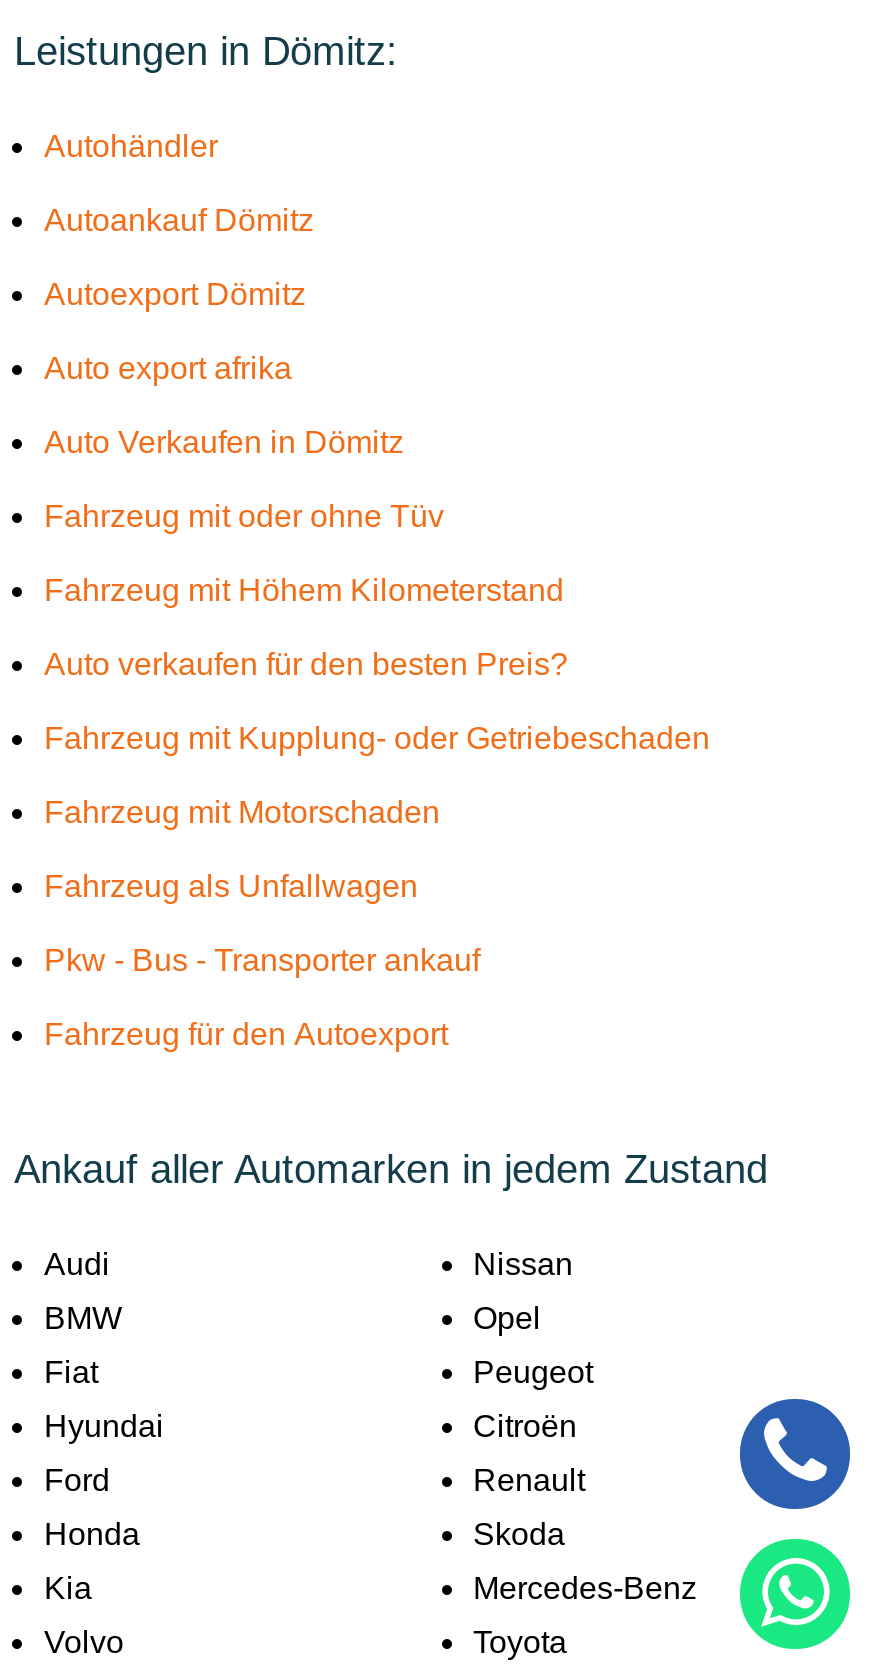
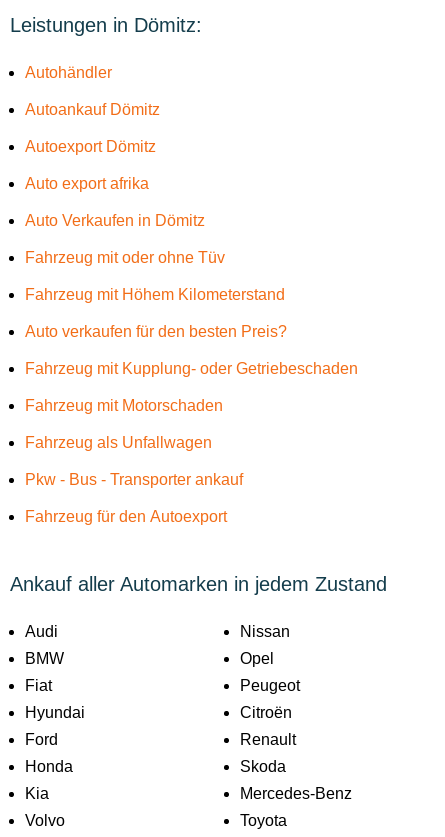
[738,1397,852,1511] [image] -> none
[738,1537,852,1651] [image] -> none

